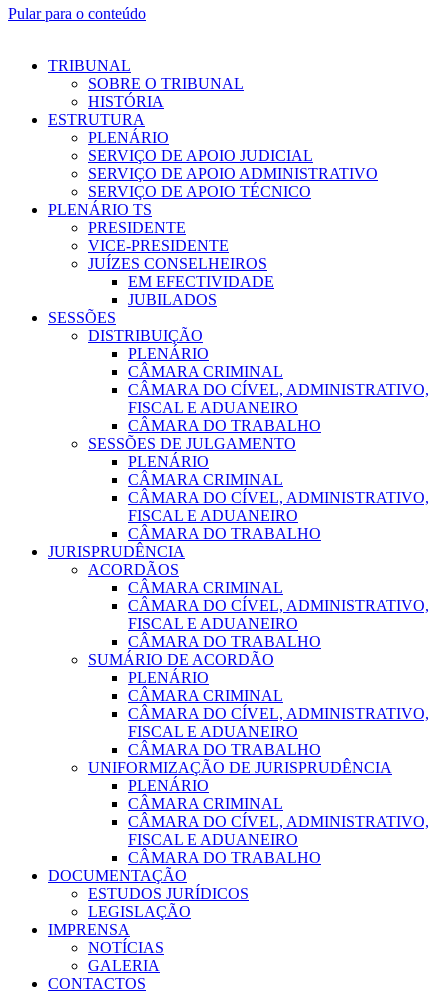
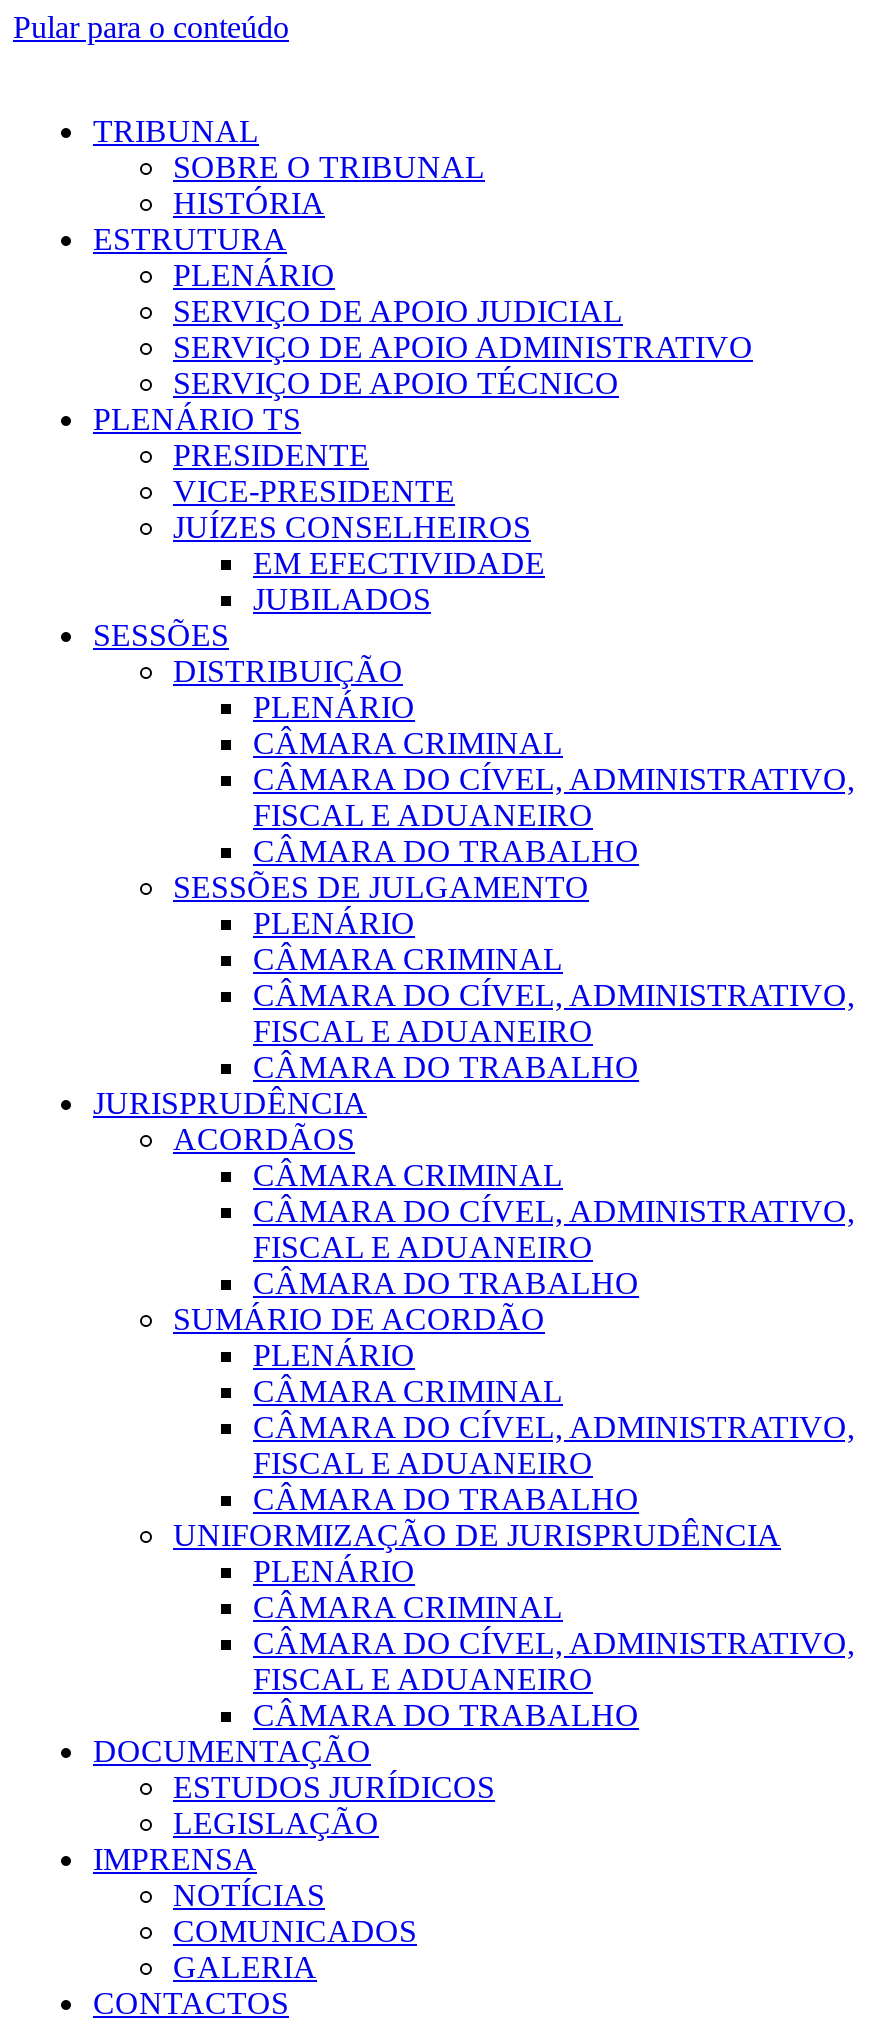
none -> [173,1914,417,1948] COMUNICADOS

